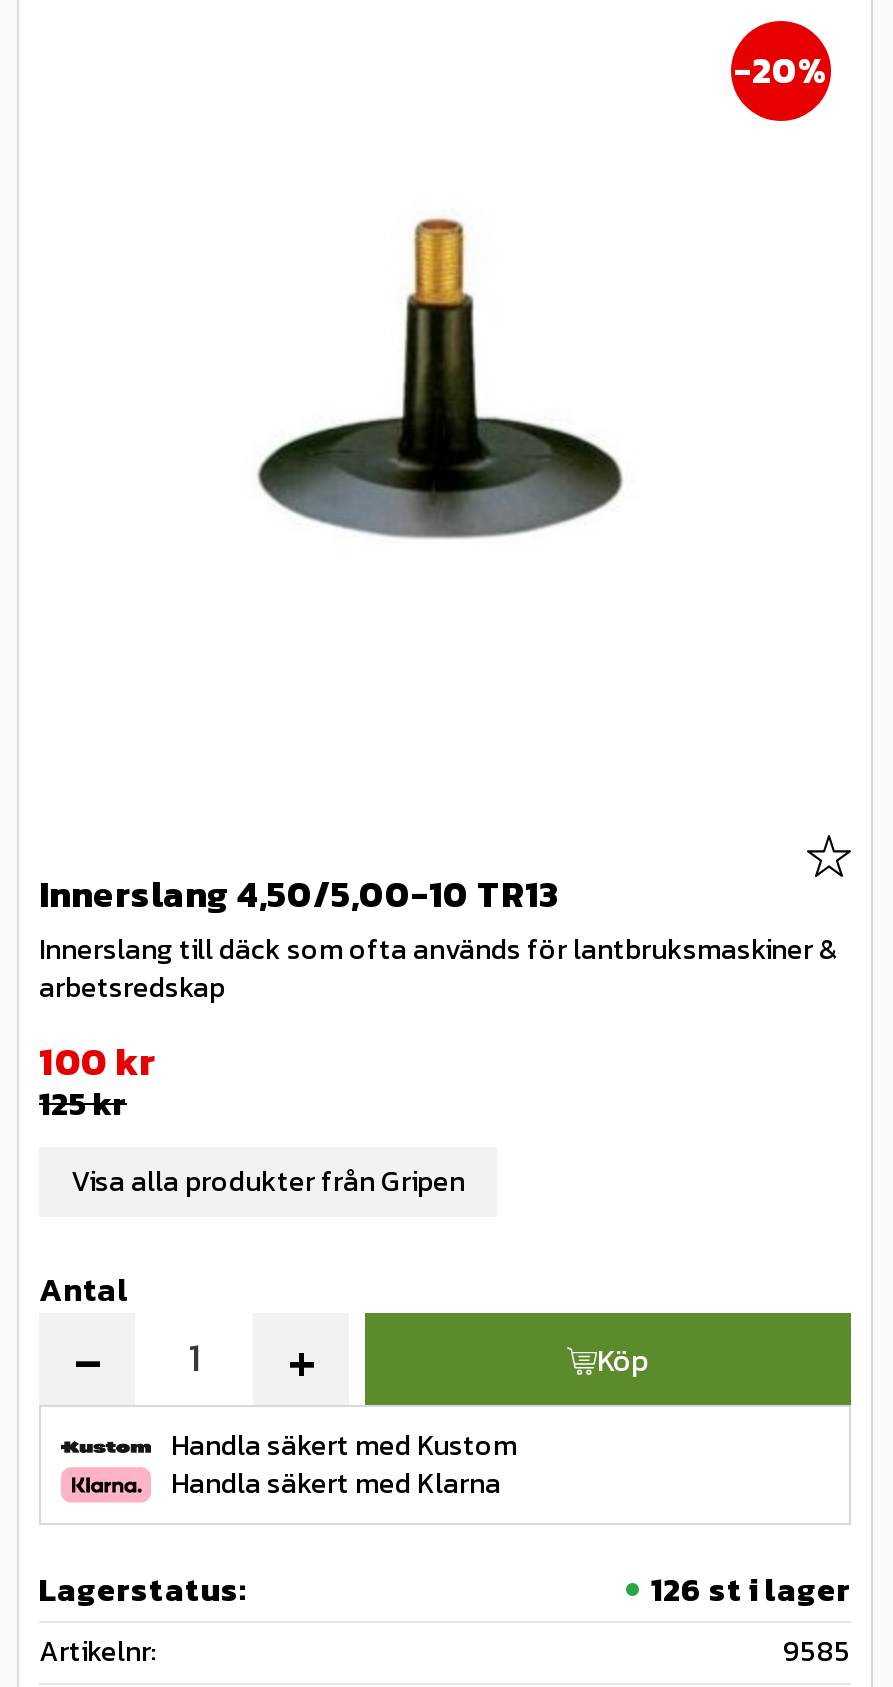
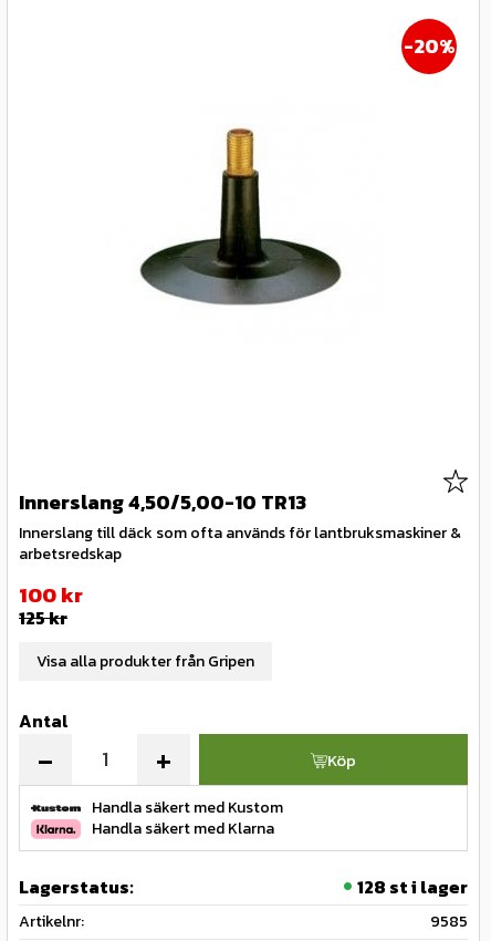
[651,1566,851,1614] 126 st i lager -> [357,874,468,900] 128 st i lager

